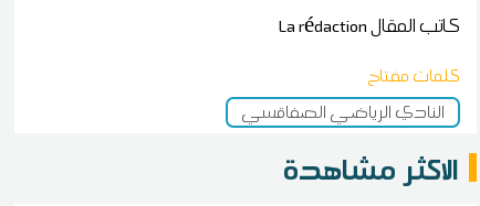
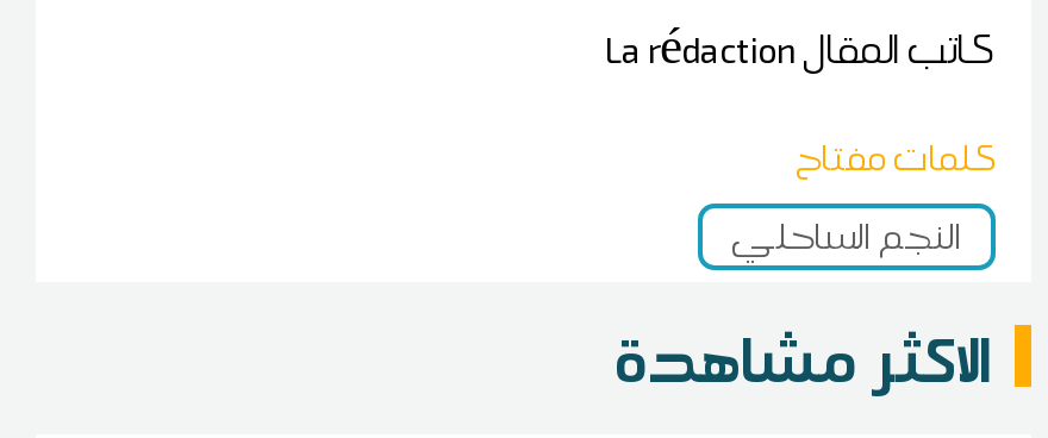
[241,100,445,124] النادي الرياضي الصفاقسي -> [731,210,962,263] النجم الساحلي

